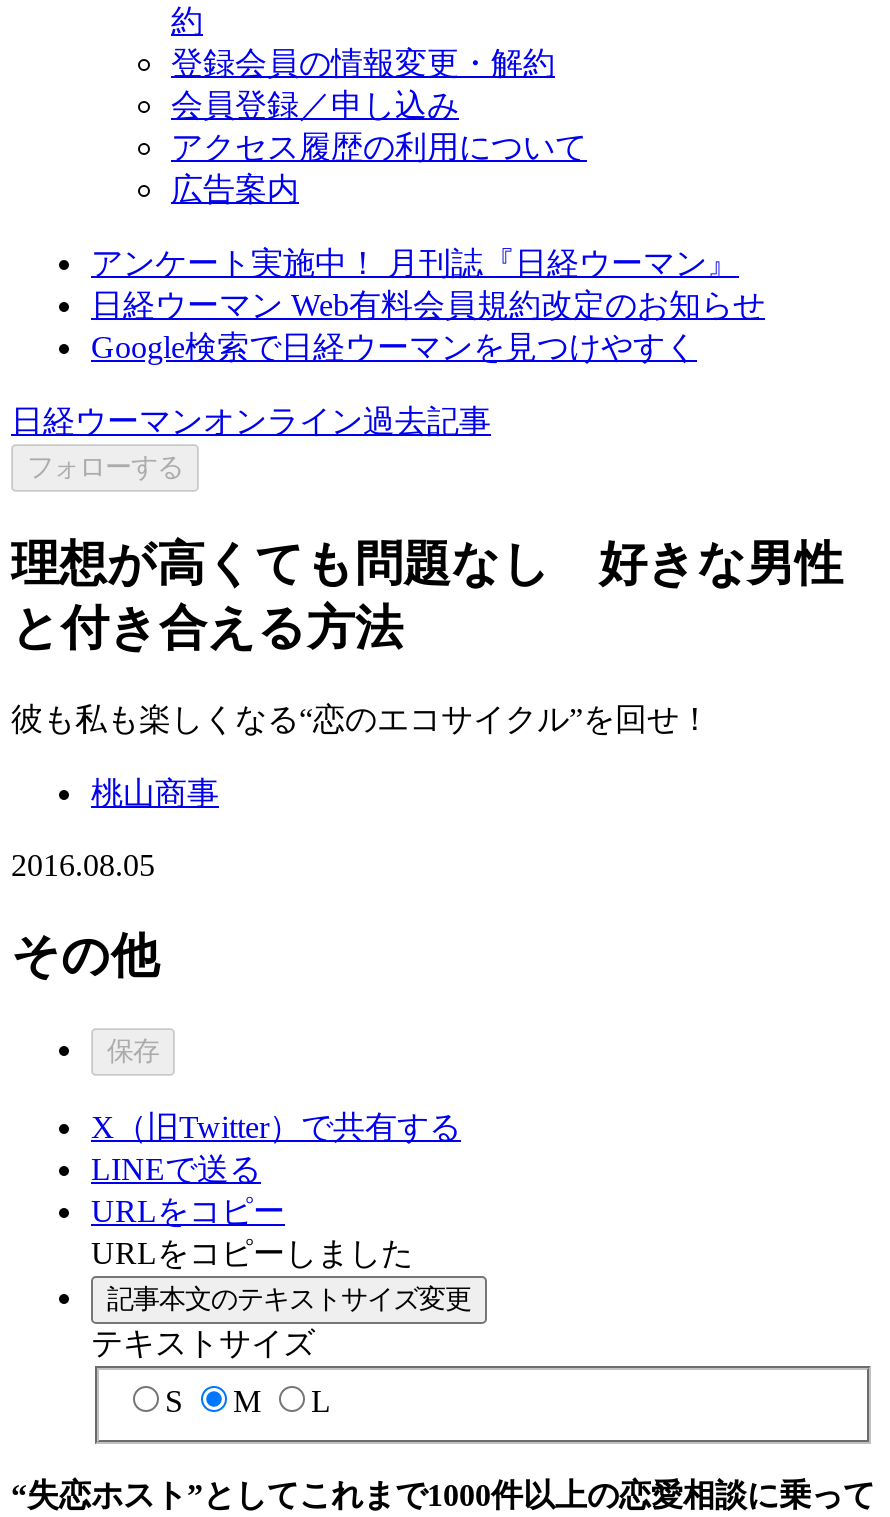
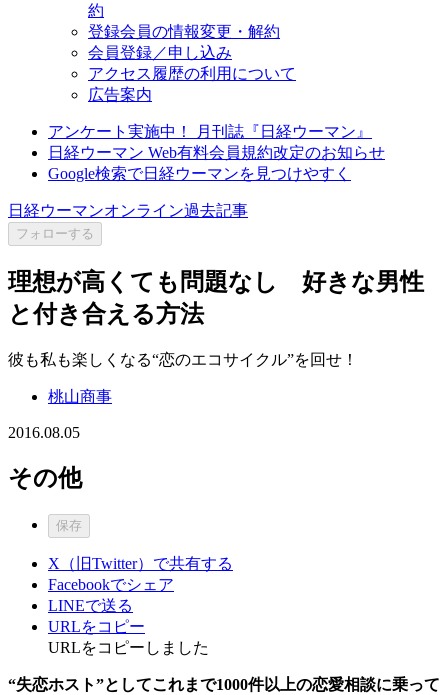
none -> [48,576,174,593] Facebookでシェア
moved [91,1151,413,1269] -> [48,597,209,656]: LINEで送る | URLをコピー | URLをコピーしました
[91,1283,471,1418] 記事本文のテキストサイズ変更 | テキストサイズ | S | M | L -> none

